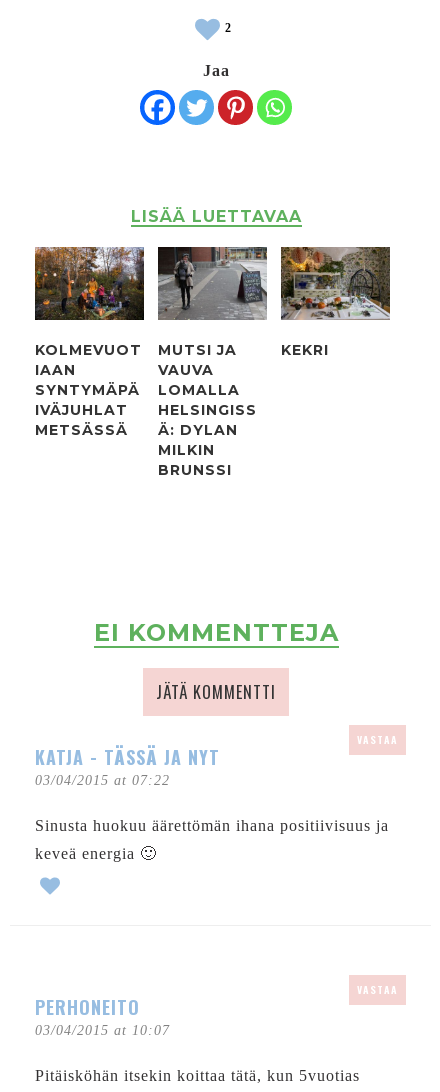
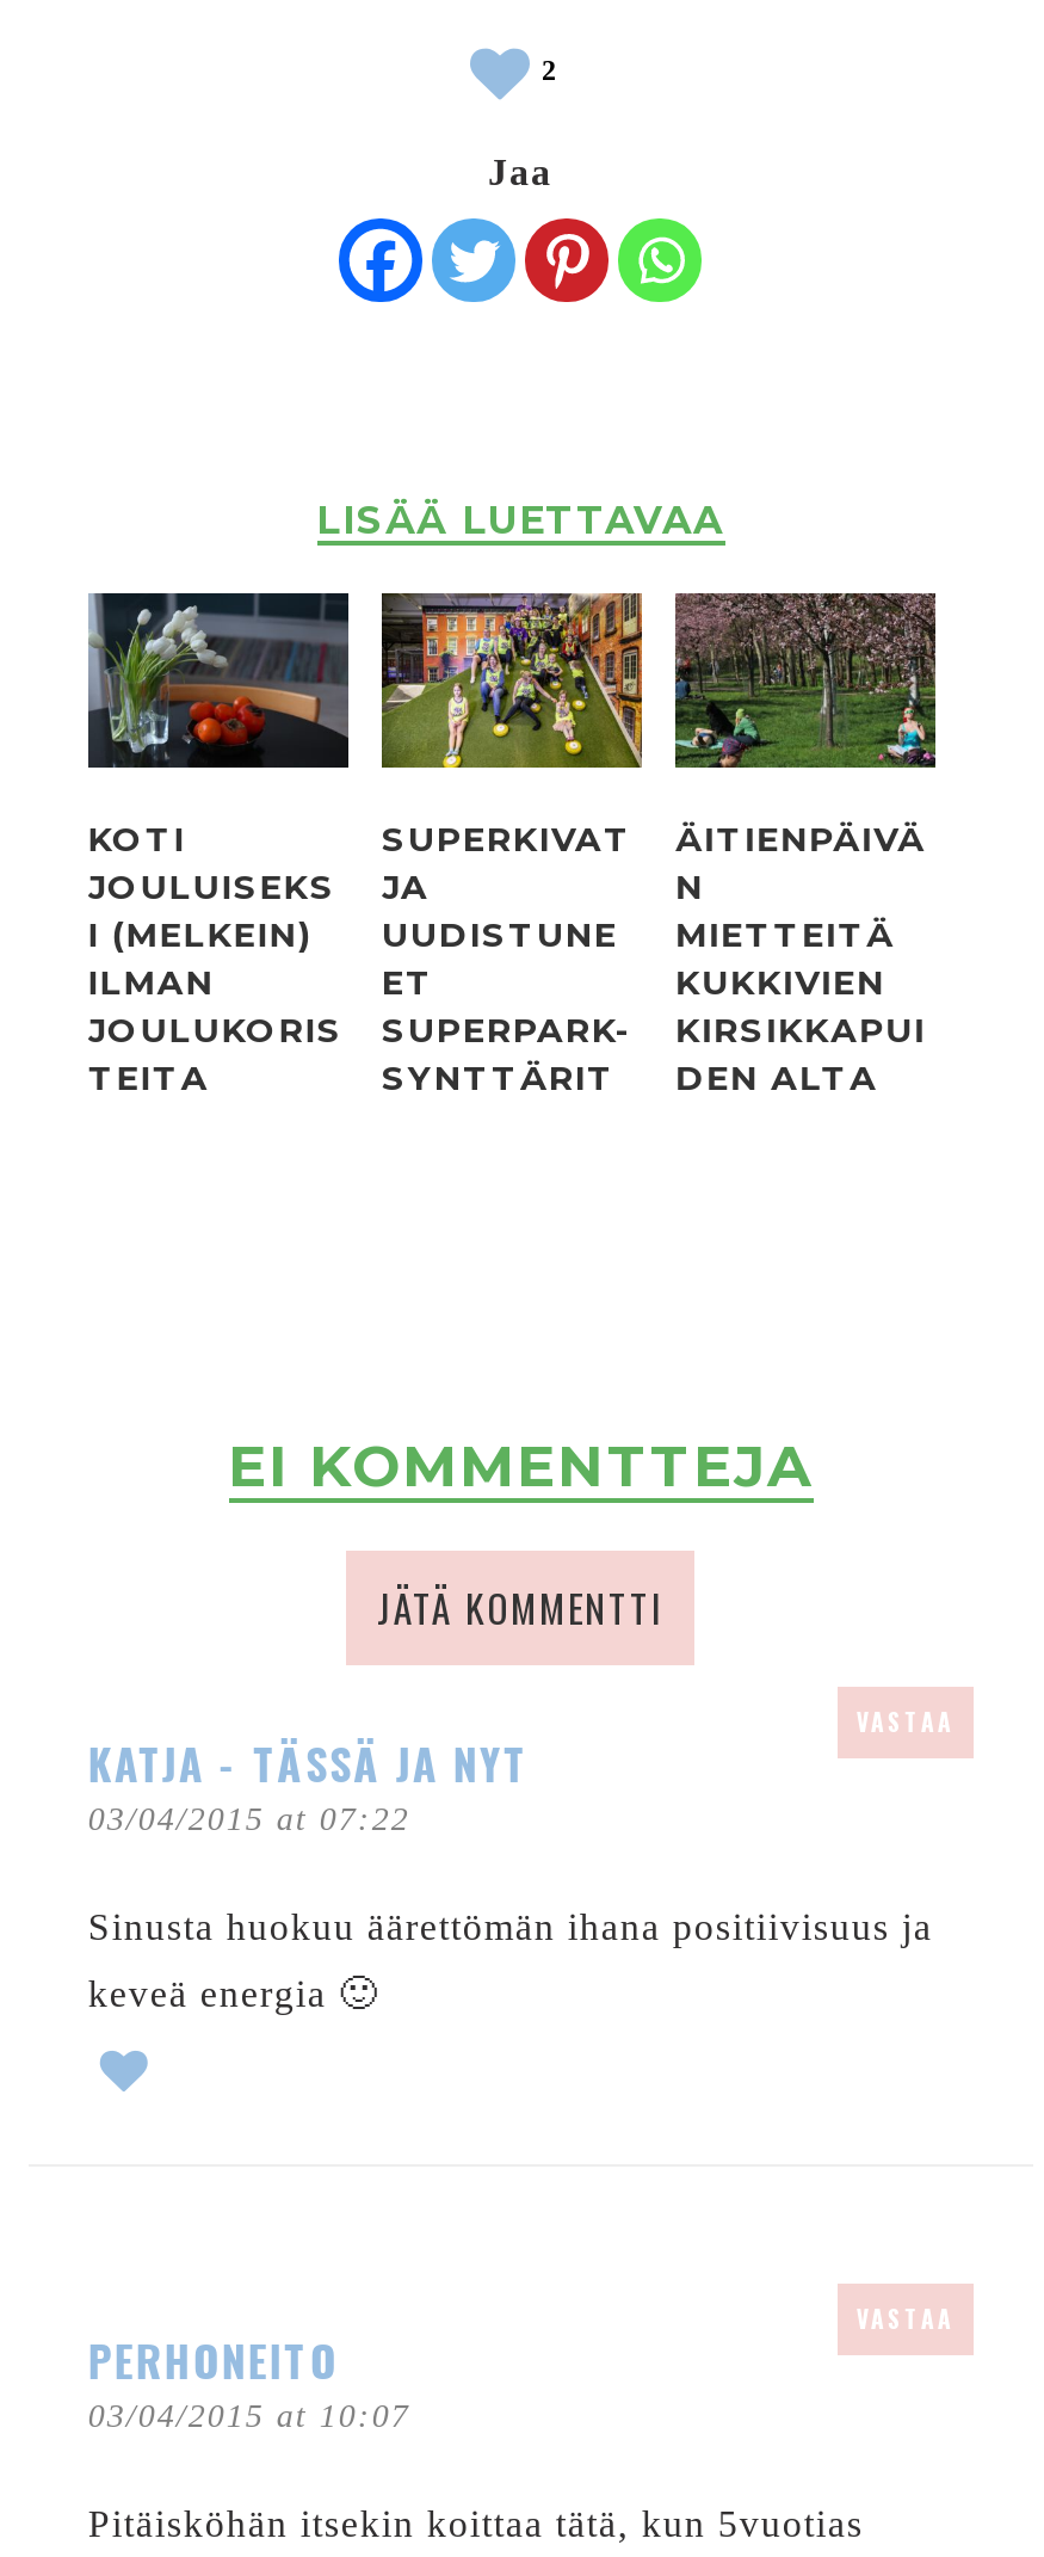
[34,246,145,439] [image] | KOLMEVUOT | IAAN | SYNTYMÄPÄ | IVÄJUHLAT | METSÄSSÄ -> [86,591,351,1099] [image] | KOTI | JOULUISEKS | I (MELKEIN) | ILMAN | JOULUKORIS | TEITA
[157,246,268,479] [image] | MUTSI JA | VAUVA | LOMALLA | HELSINGISS | Ä: DYLAN | MILKIN | BRUNSSI -> [379,591,644,1099] [image] | SUPERKIVAT | JA | UUDISTUNE | ET | SUPERPARK- | SYNTTÄRIT
[280,247,390,359] [image] | KEKRI -> [673,593,935,1099] [image] | ÄITIENPÄIVÄ | N | MIETTEITÄ | KUKKIVIEN | KIRSIKKAPUI | DEN ALTA

